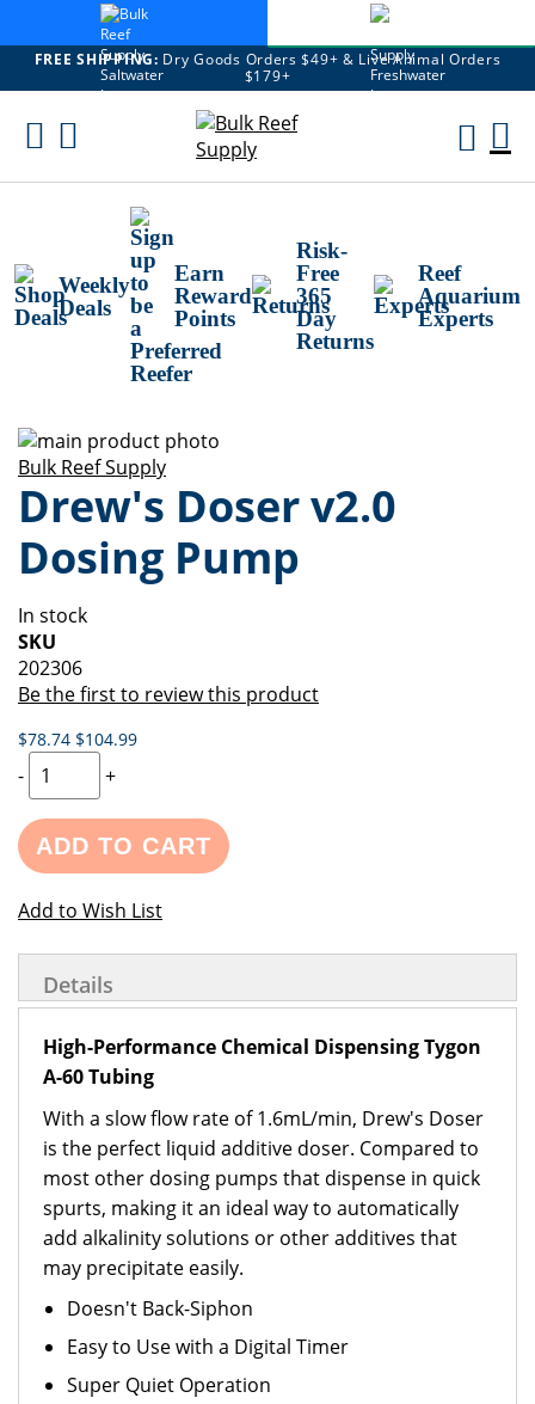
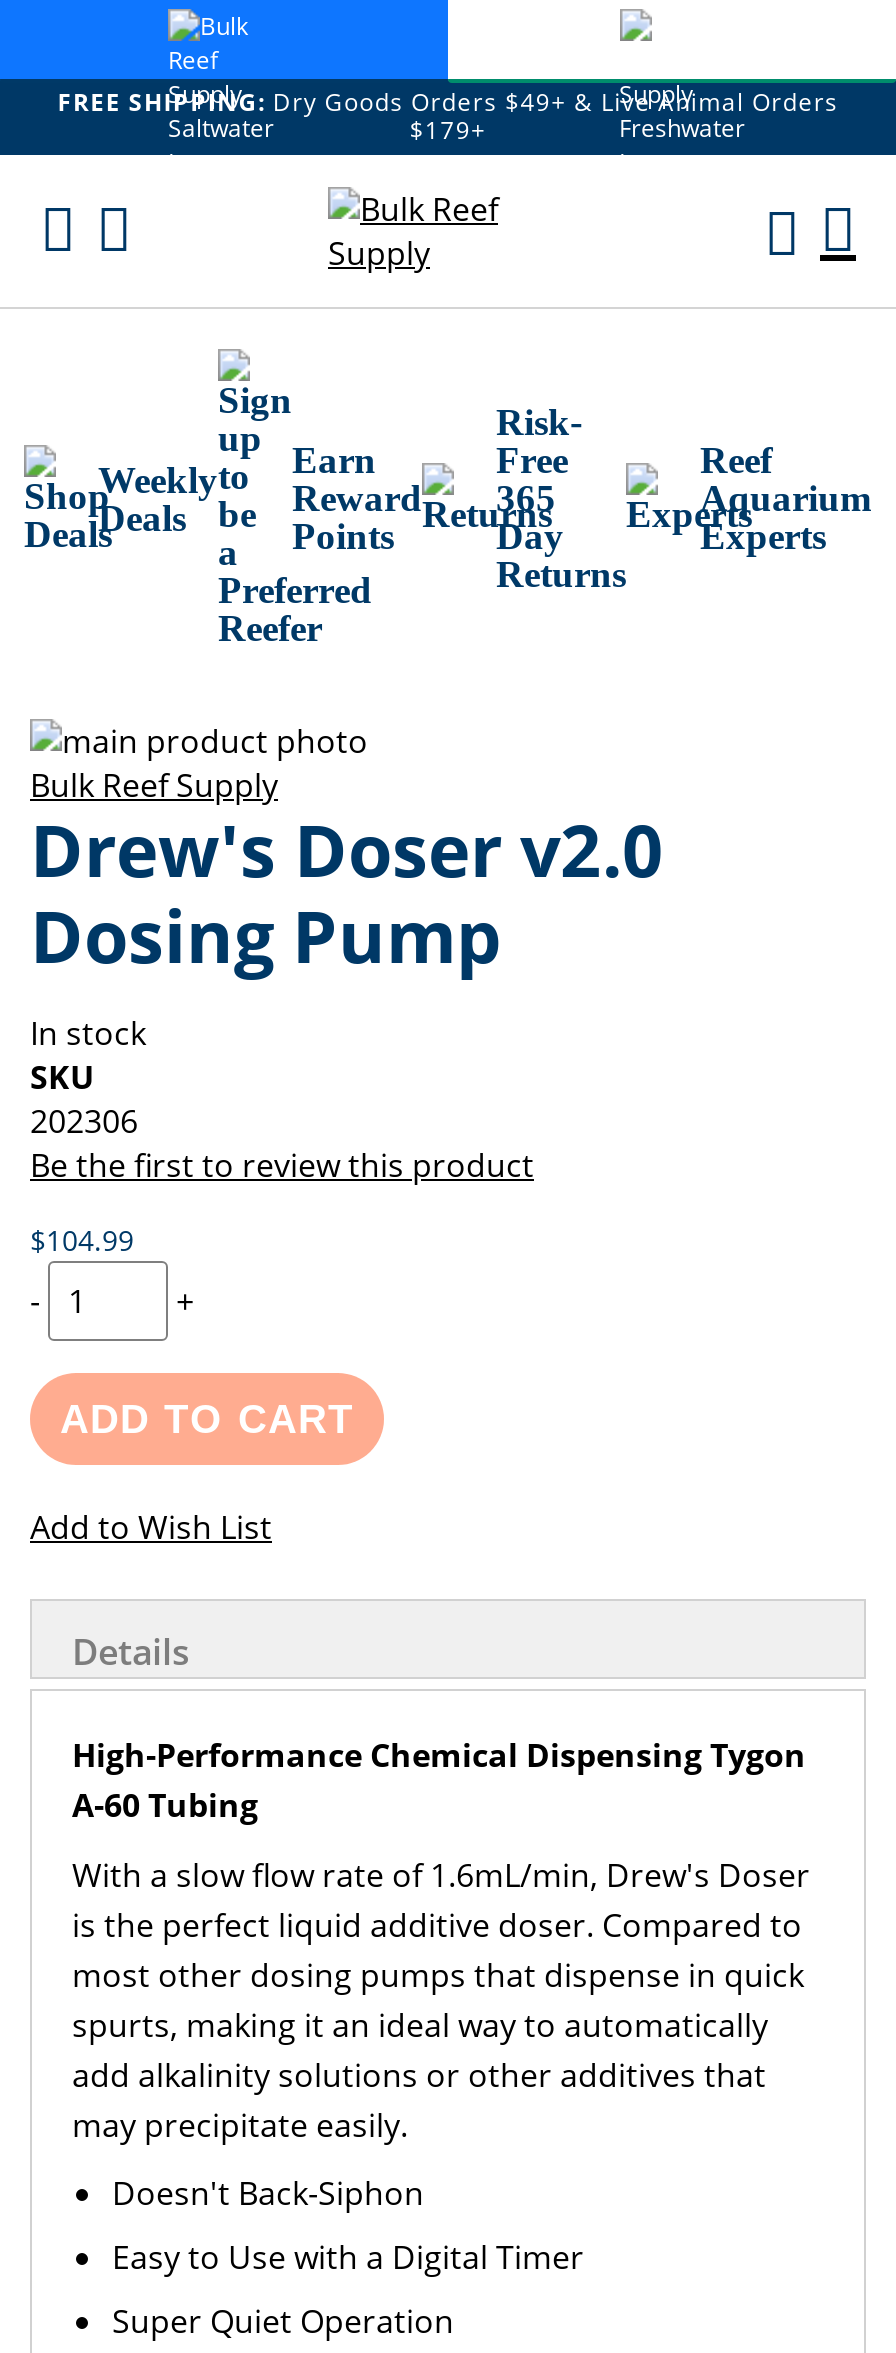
[18,728,137,750] $78.74 $104.99 -> [30,1221,134,1259] $104.99

